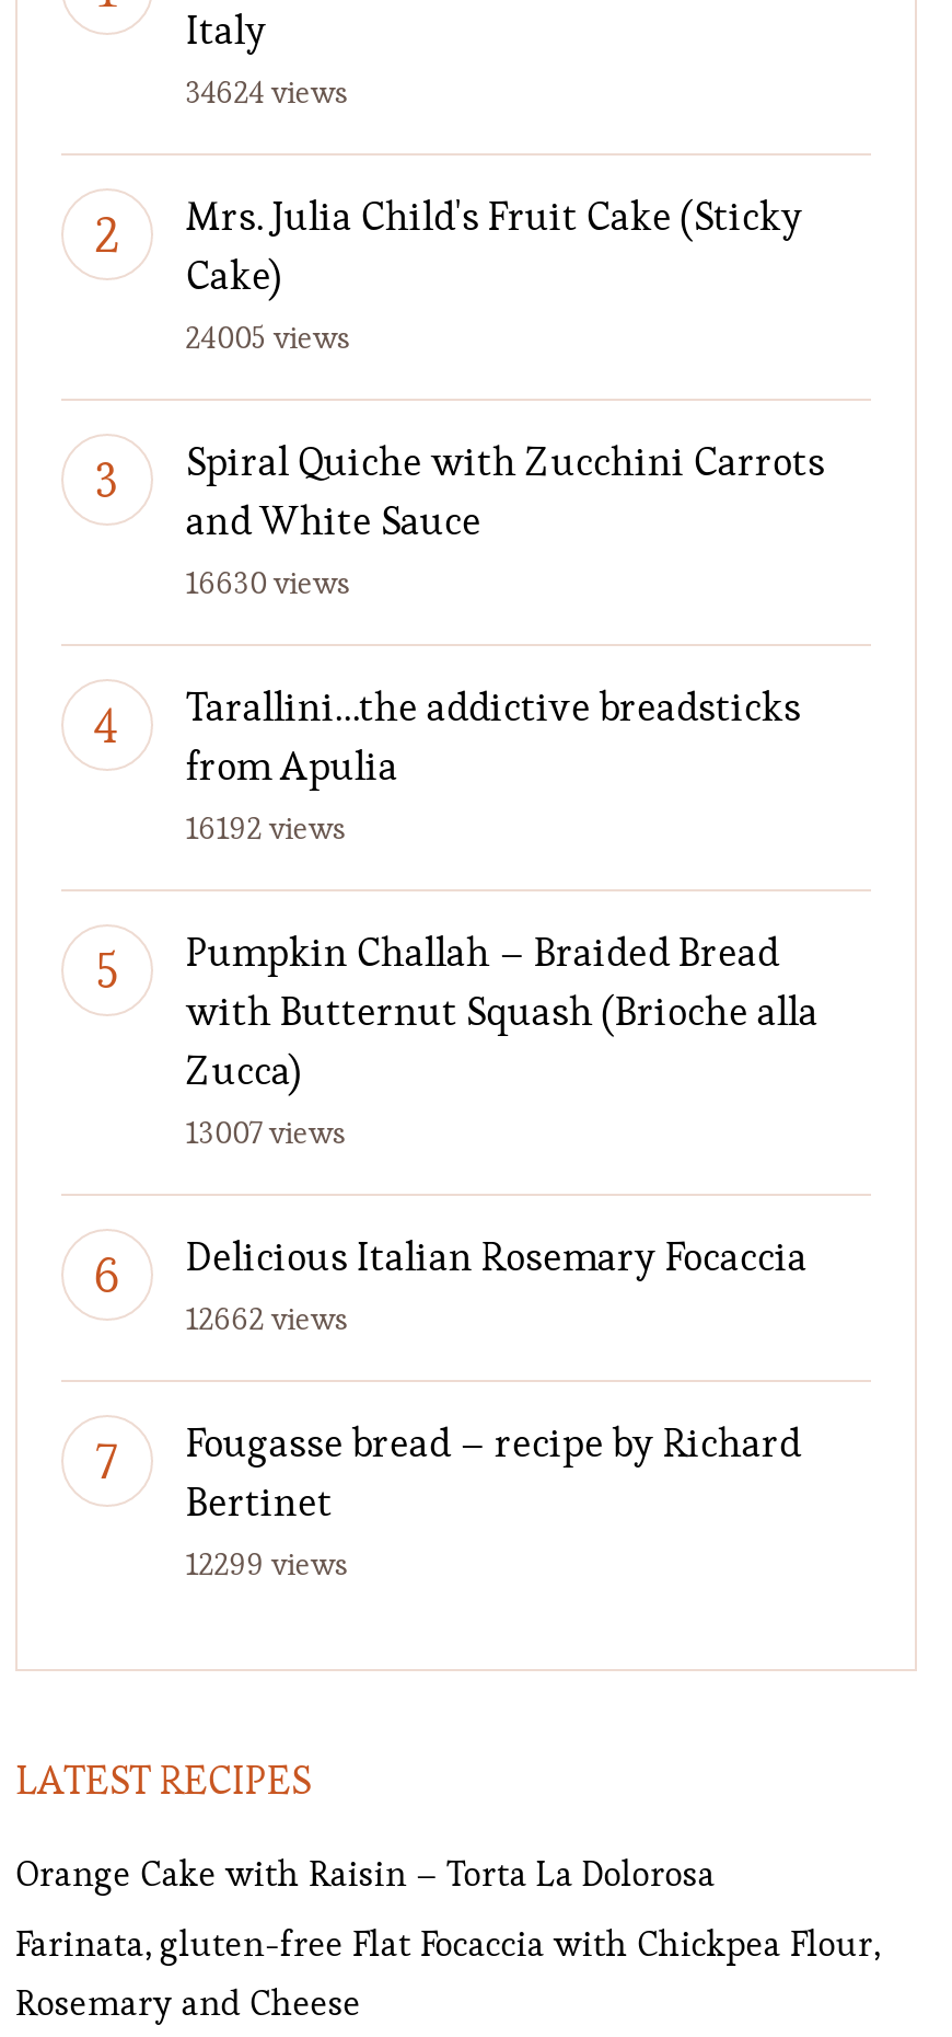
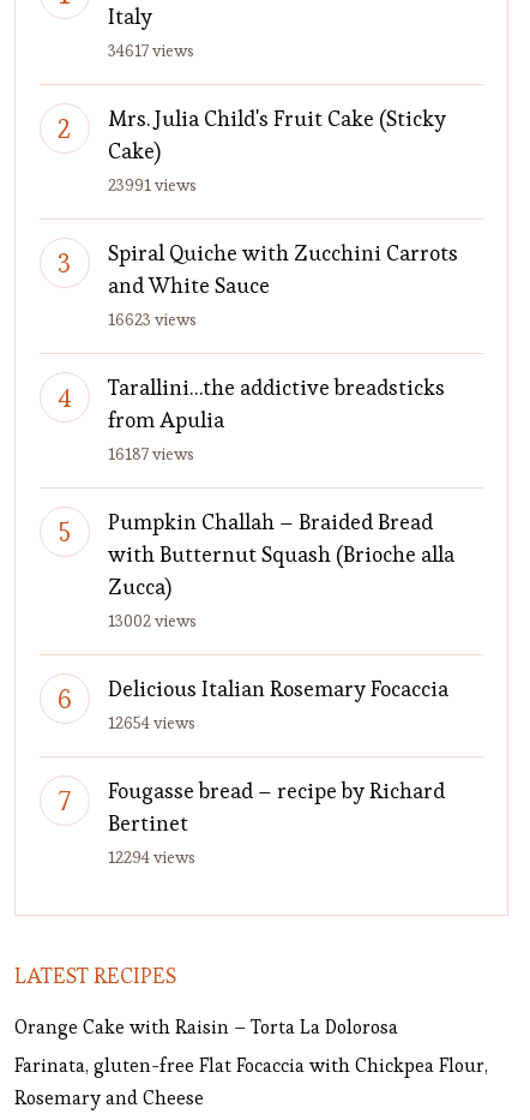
[186,72,348,112] 34624 views -> [108,40,194,61] 34617 views
[186,318,350,357] 24005 views -> [108,174,197,196] 23991 views
[186,563,350,602] 16630 views -> [108,309,197,330] 16623 views
[186,808,346,848] 16192 views -> [108,443,194,465] 16187 views
[186,1113,346,1152] 13007 views -> [108,610,197,631] 13002 views
[186,1299,348,1338] 12662 views -> [108,712,195,733] 12654 views
[186,1544,348,1584] 12299 views -> [108,846,195,868] 12294 views

